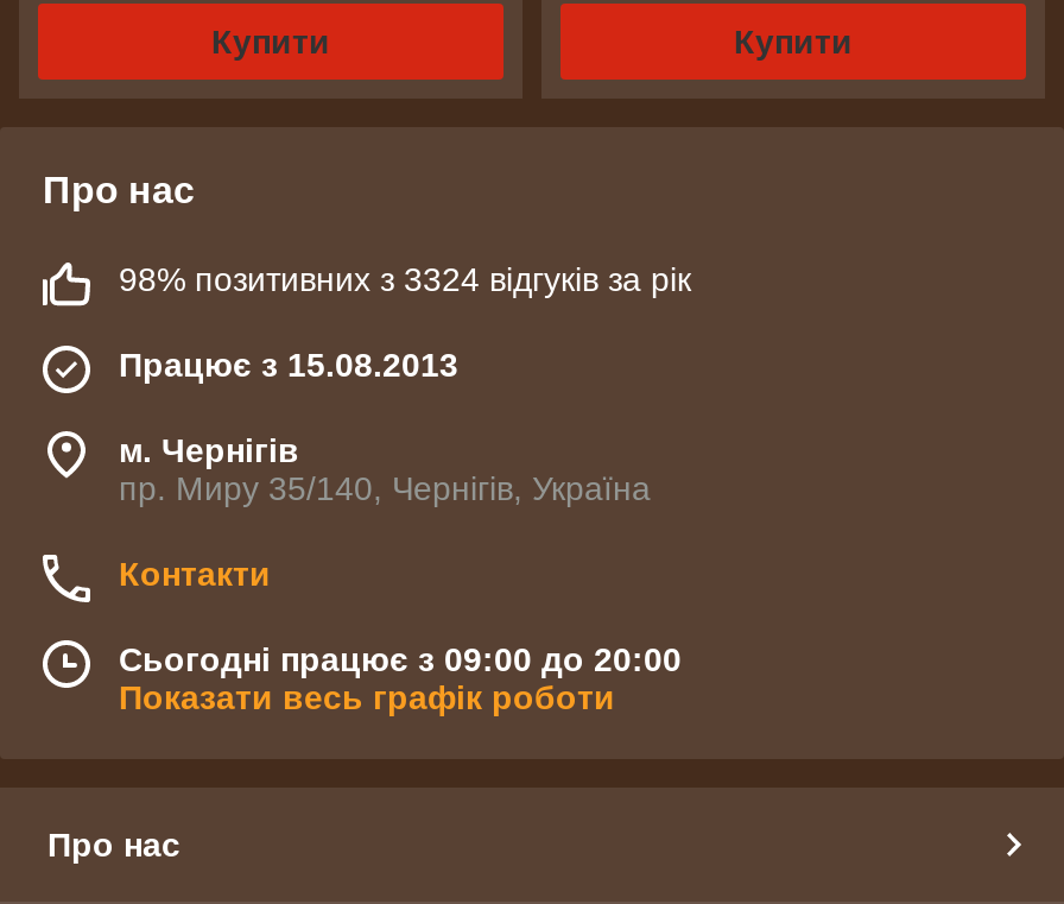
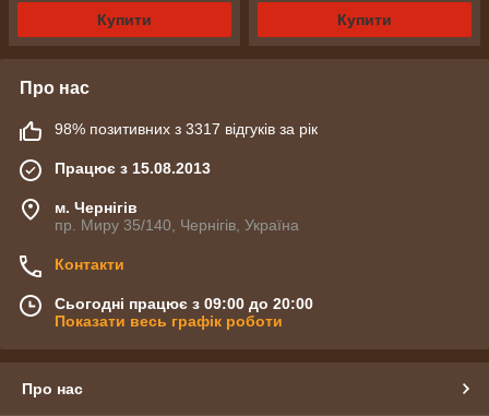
[119,261,691,299] 98% позитивних з 3324 відгуків за рік -> [55,121,318,138] 98% позитивних з 3317 відгуків за рік

